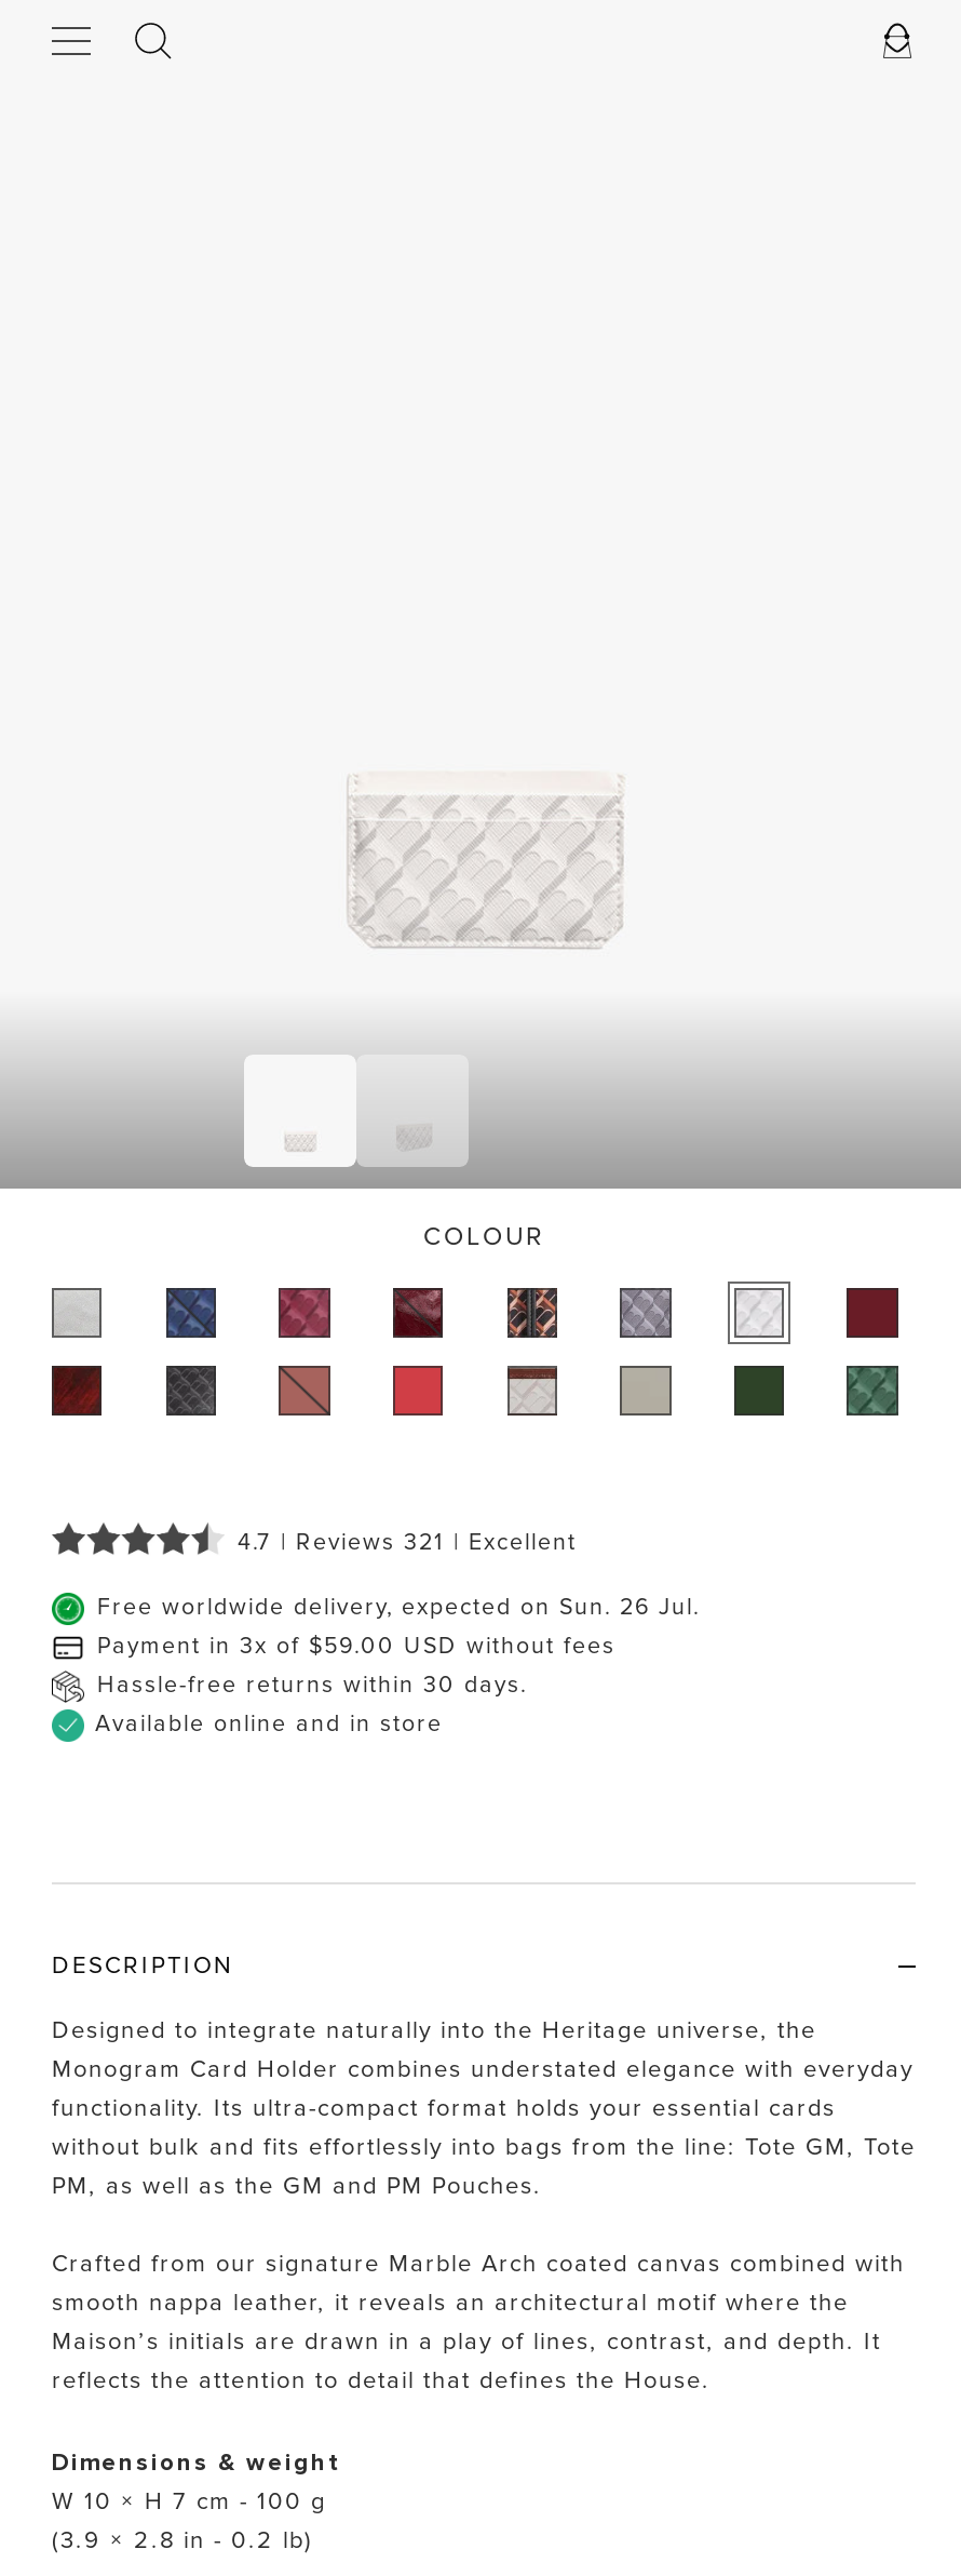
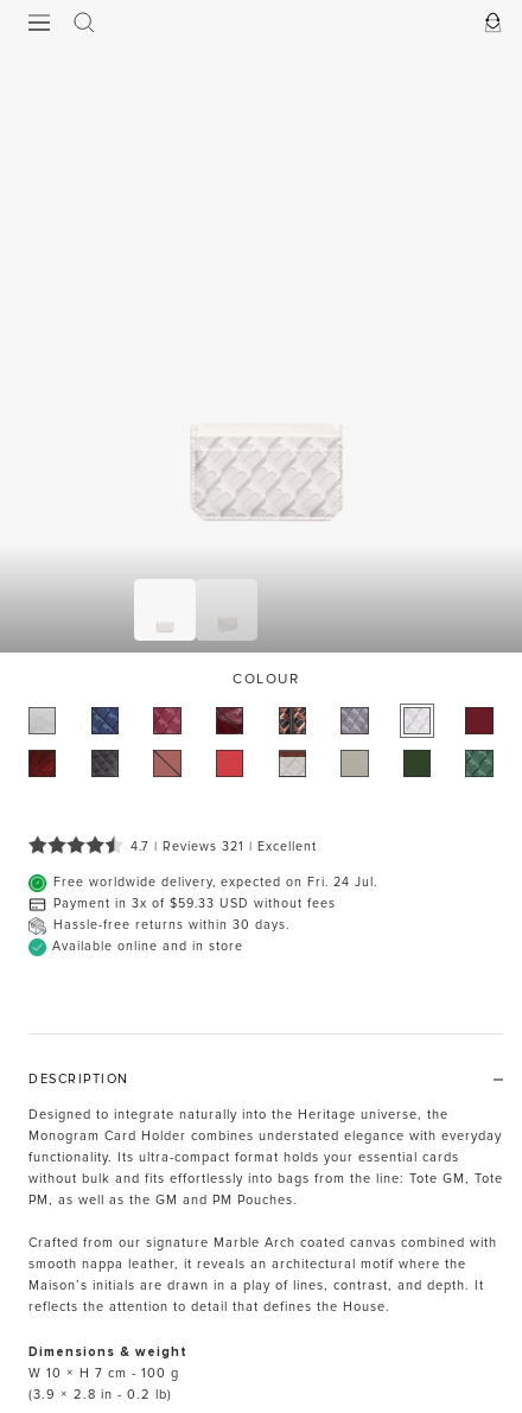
[89,1592,700,1621] Free worldwide delivery, expected on Sun. 26 Jul. -> [49,874,377,890] Free worldwide delivery, expected on Fri. 24 Jul.
[89,1631,615,1659] Payment in 3x of $59.00 USD without fees -> [49,896,336,911] Payment in 3x of $59.33 USD without fees

